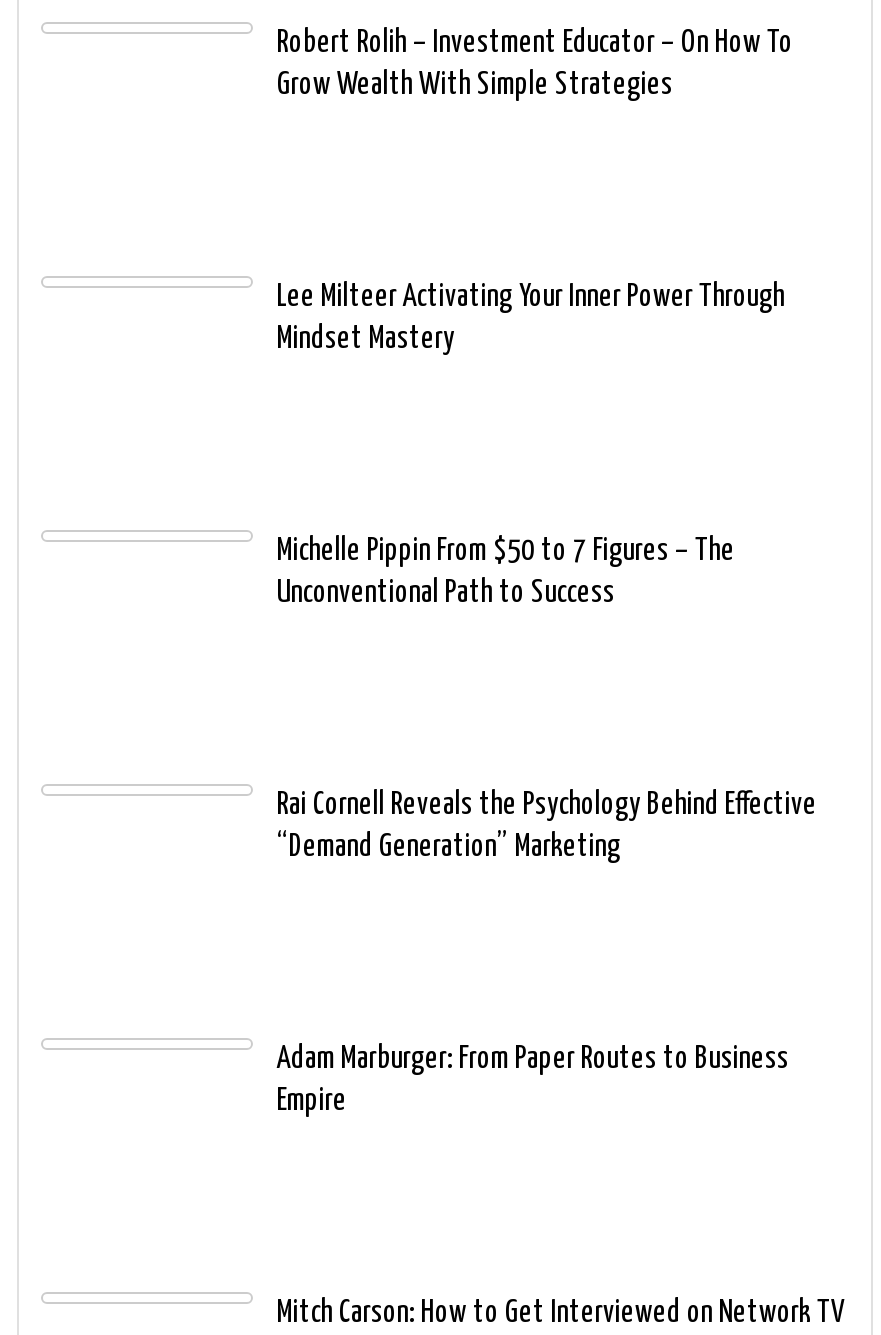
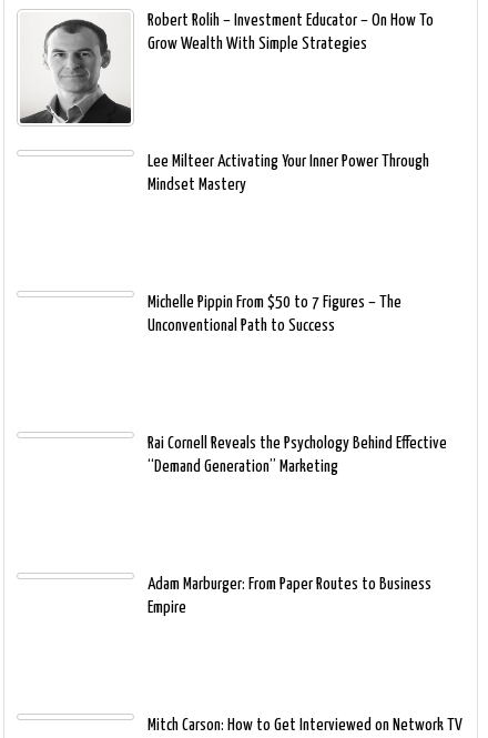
none -> [18,18,133,125] [image]

